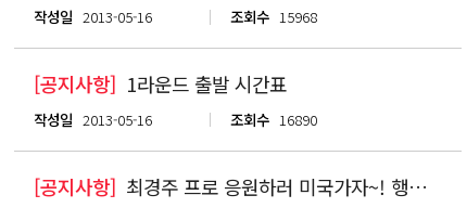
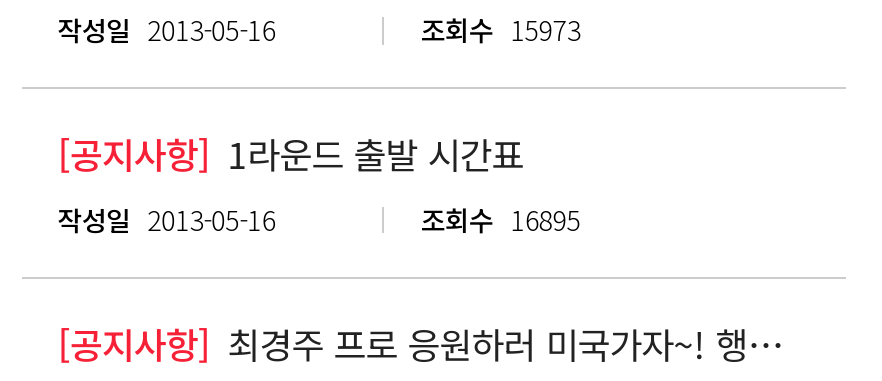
[231,6,317,27] 조회수 15968 -> [421,10,581,50] 조회수 15973
[231,108,317,130] 조회수 16890 -> [421,199,581,239] 조회수 16895

